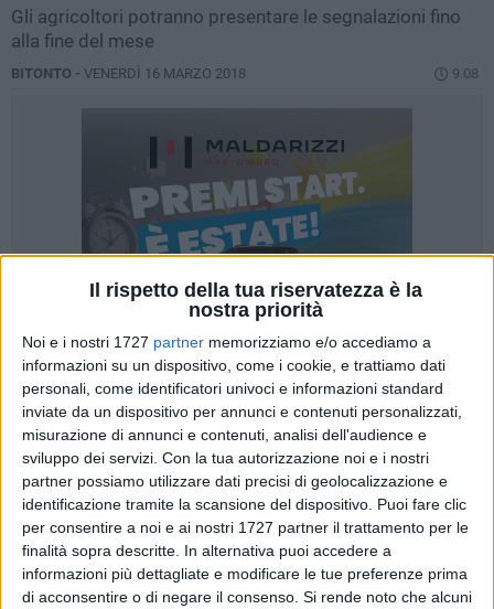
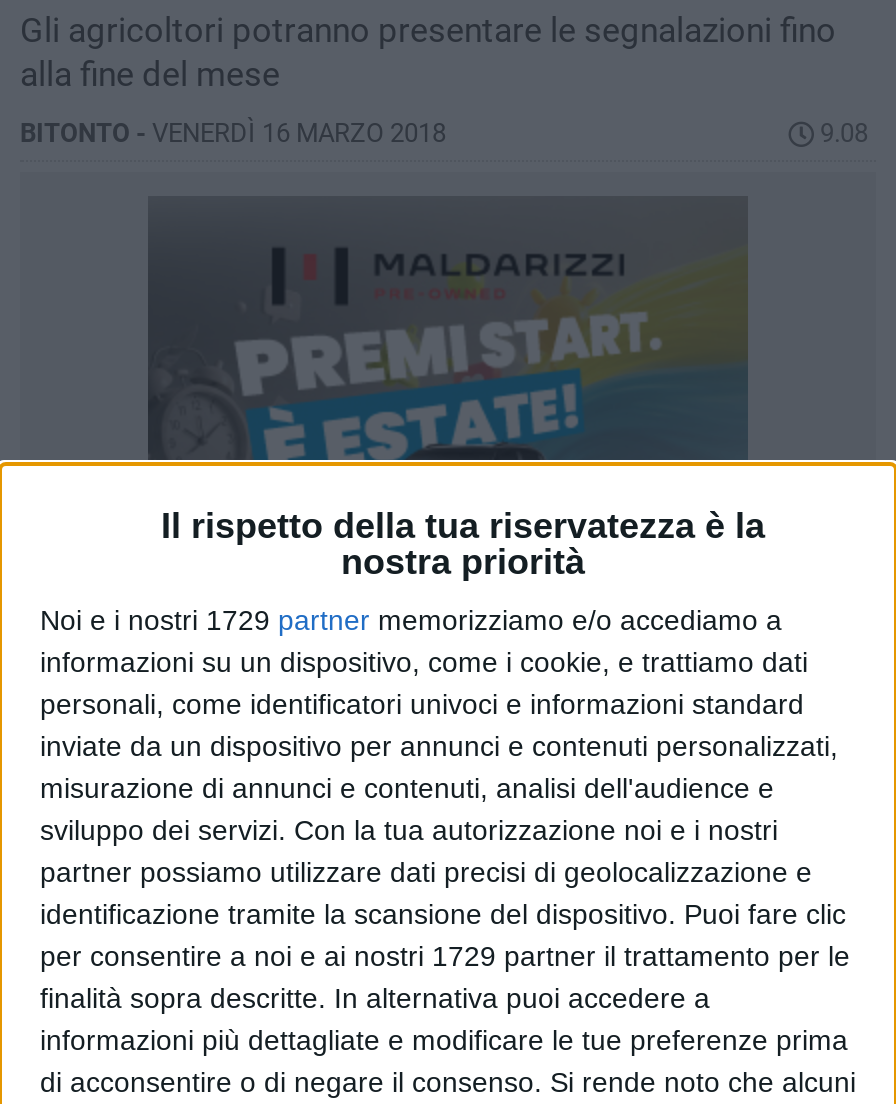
[22,333,431,351] Noi e i nostri 1727 partner memorizziamo e/o accediamo a -> [40,604,782,636] Noi e i nostri 1729 partner memorizziamo e/o accediamo a
[22,519,469,536] per consentire a noi e ai nostri 1727 partner il trattamento per le -> [40,940,850,972] per consentire a noi e ai nostri 1729 partner il trattamento per le

